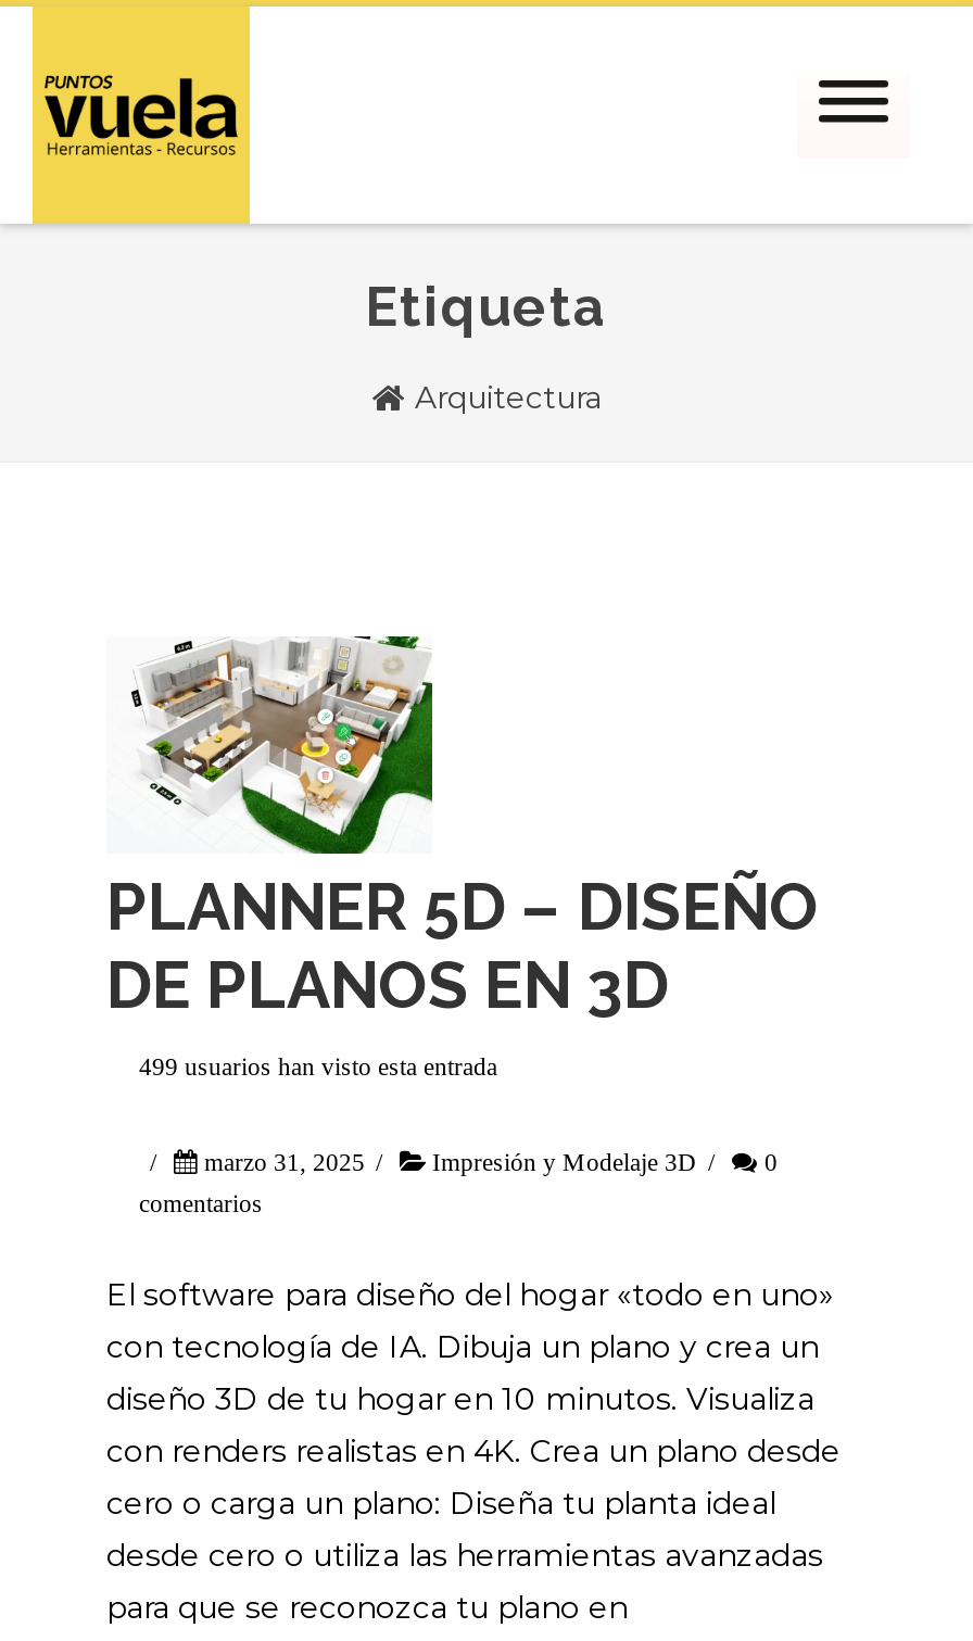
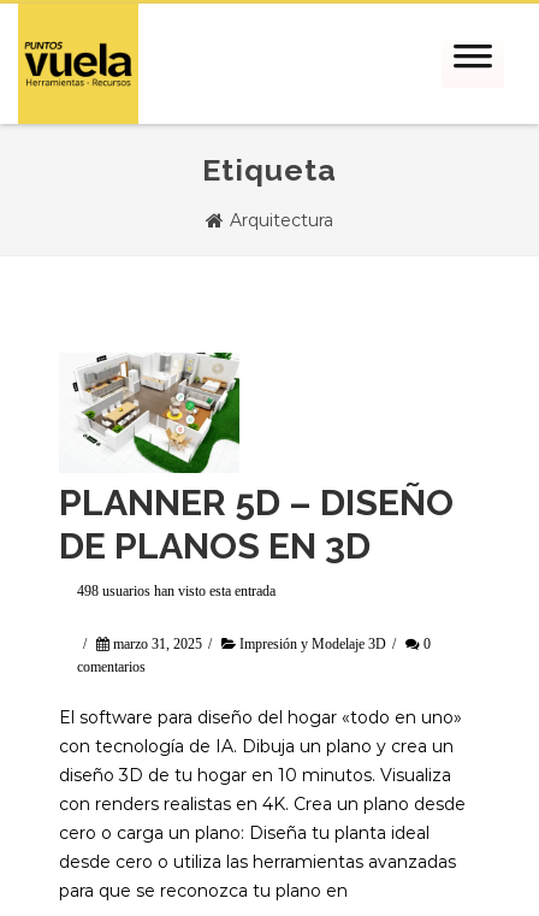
[139,1053,497,1080] 499 usuarios han visto esta entrada -> [77,584,276,598] 498 usuarios han visto esta entrada

